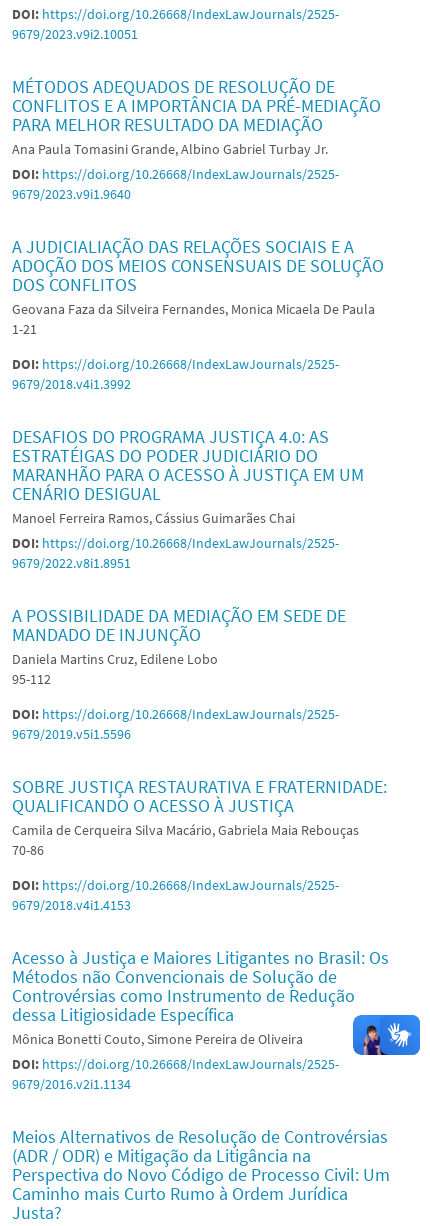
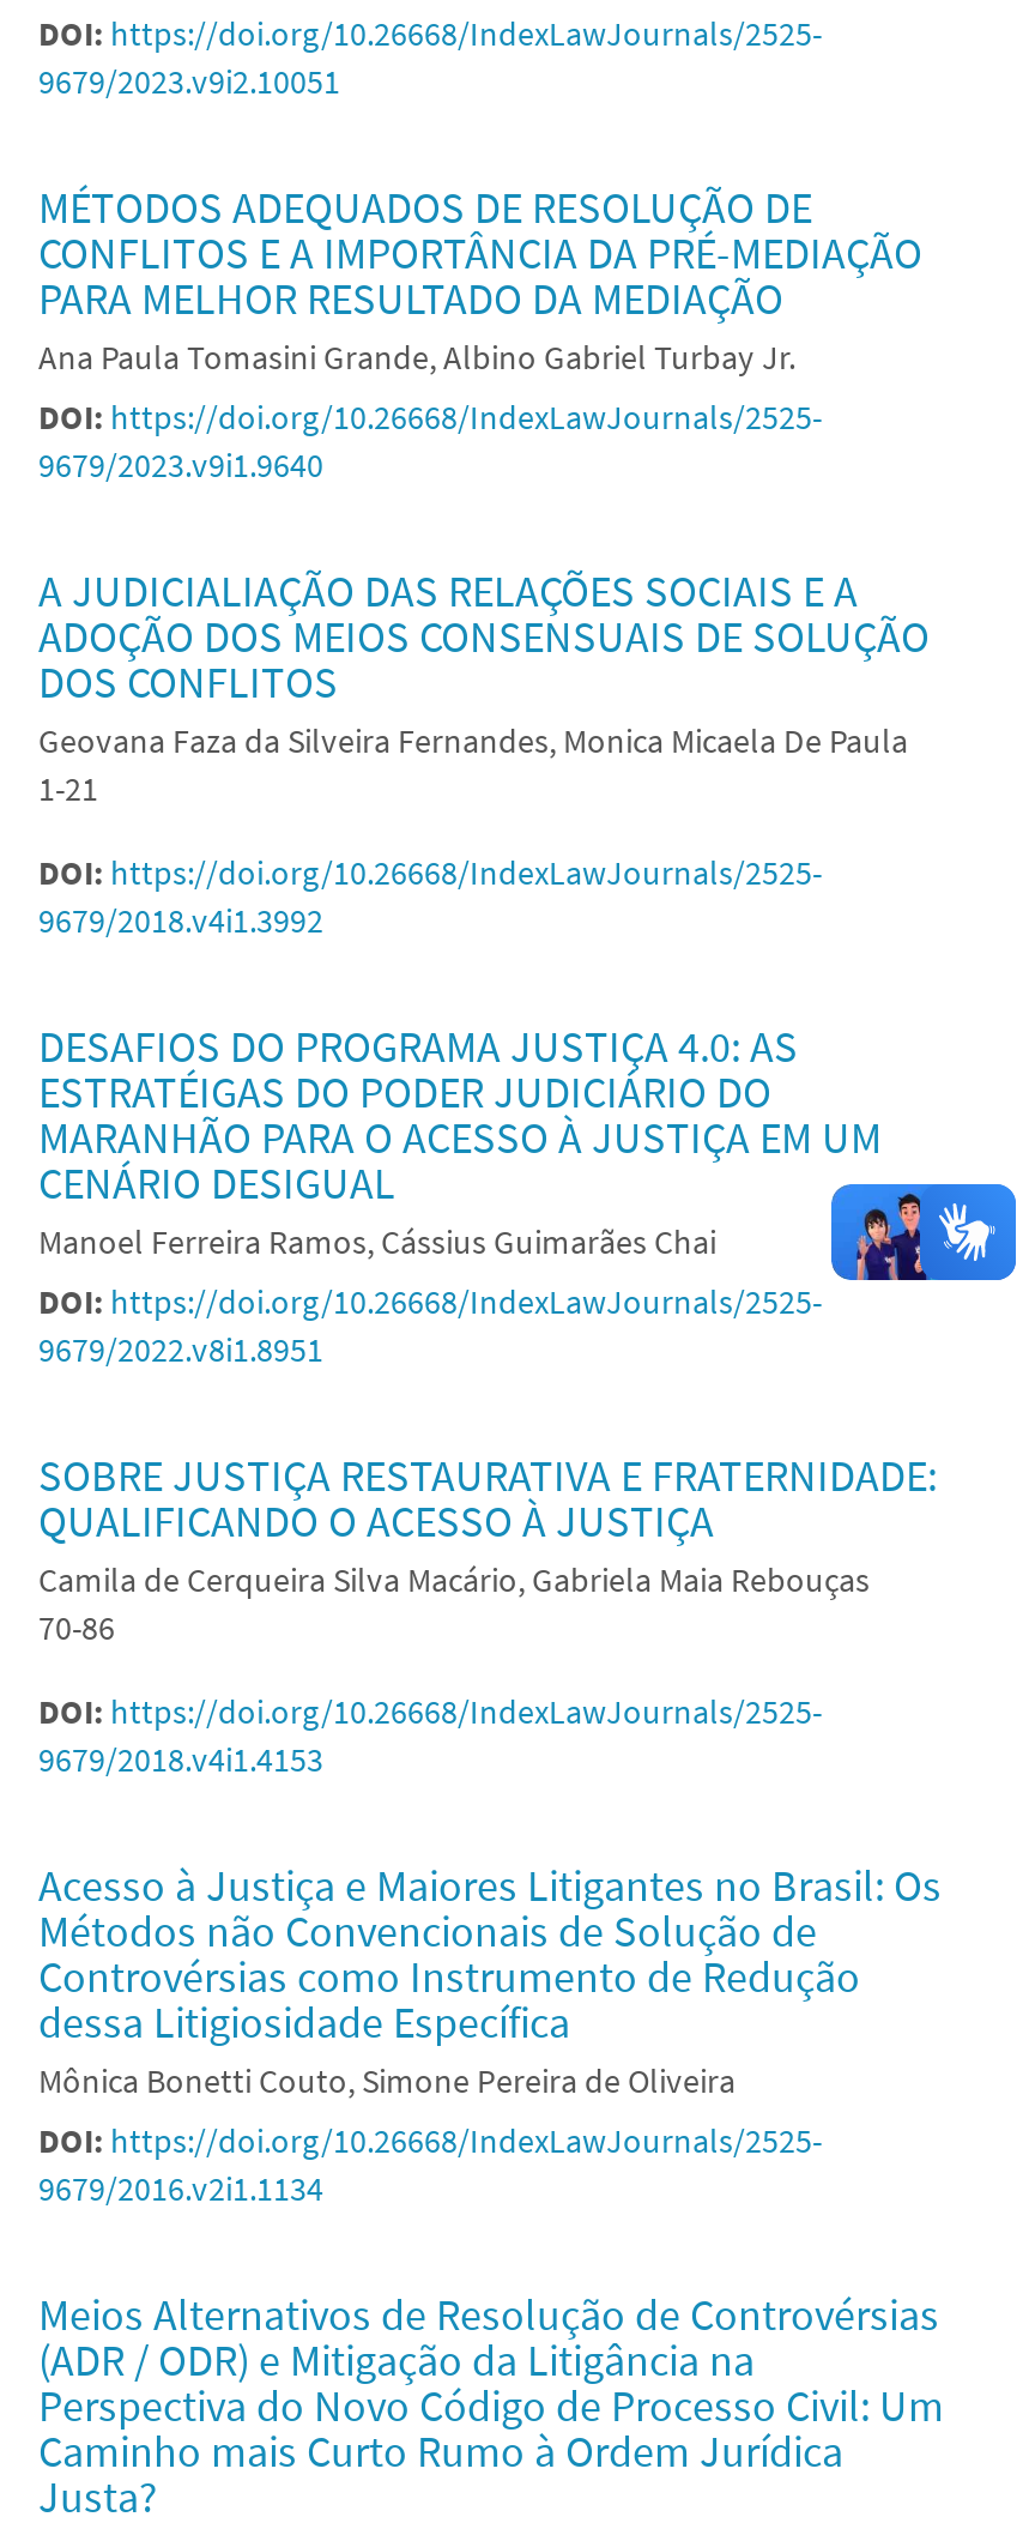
none -> [829,1182,1018,1282] [image]
[12,603,346,742] A POSSIBILIDADE DA MEDIAÇÃO EM SEDE DE | MANDADO DE INJUNÇÃO | Daniela Martins Cruz, Edilene Lobo | 95-112 | DOI: https://doi.org/10.26668/IndexLawJournals/2525- | 9679/2019.v5i1.5596 -> none
[352,1014,421,1056] [image] -> none

